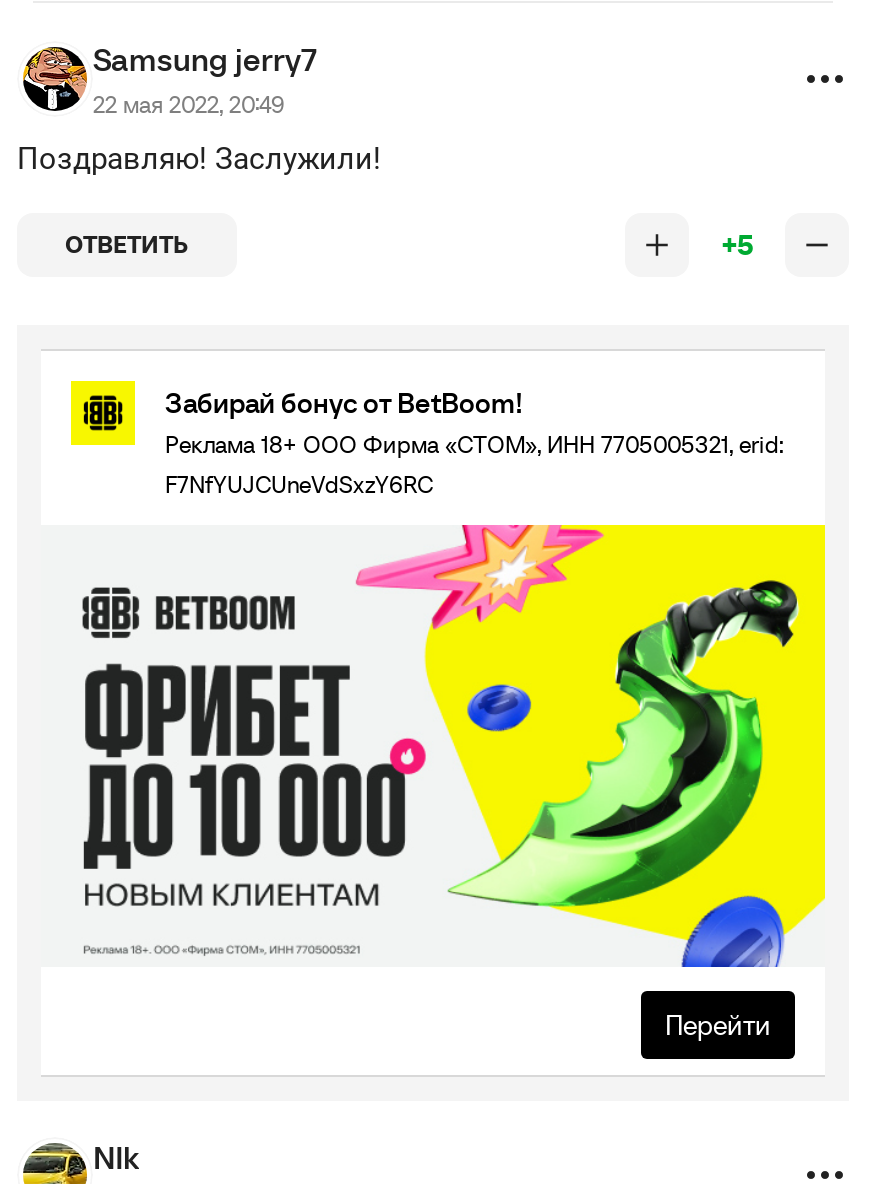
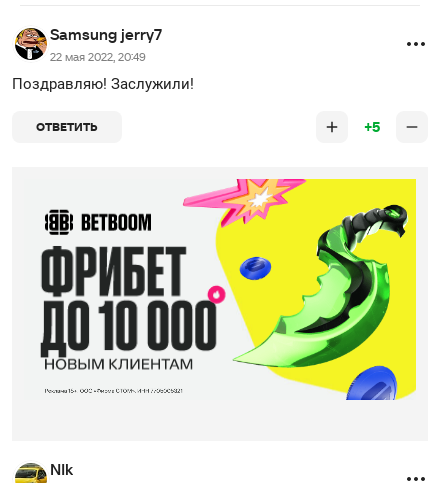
[69,379,783,499] [image] | Забирай бонус от BetBoom! | Реклама 18+ ООО Фирма «СТОМ», ИНН 7705005321, erid: | F7NfYUJCUneVdSxzY6RC -> none
moved [75,523,825,969] -> [40,178,417,399]: [image]
[665,1006,771,1042] Перейти -> none

